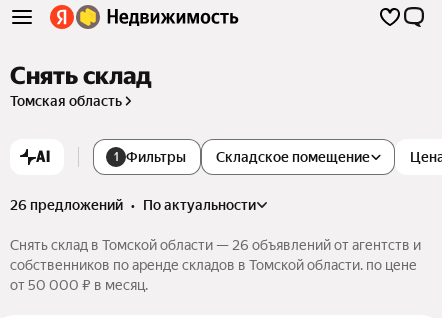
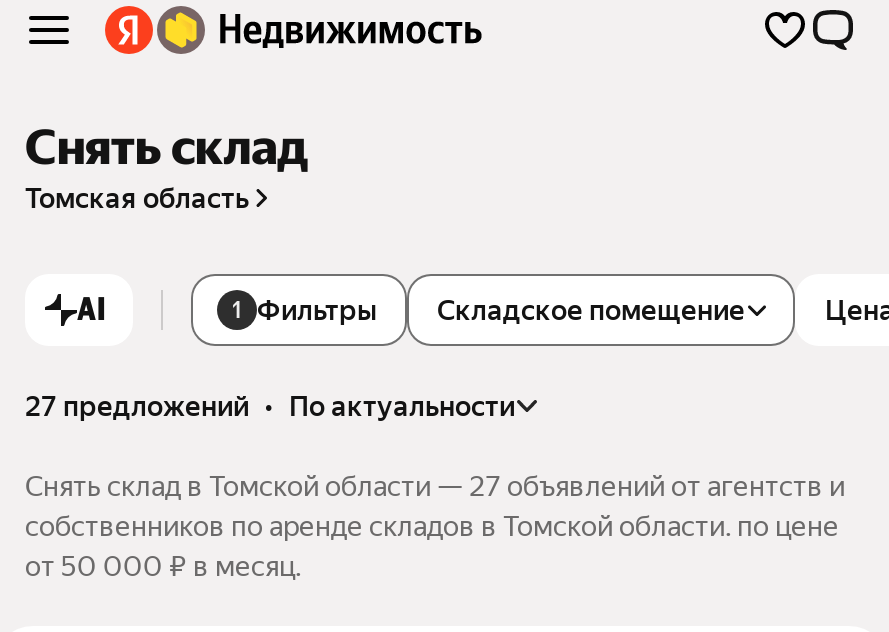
[10,197,256,213] 26 предложений • по актуальности -> [25,390,515,422] 27 предложений • по актуальности
[10,237,421,253] Снять склад в Томской области — 26 объявлений от агентств и -> [25,470,845,502] Снять склад в Томской области — 27 объявлений от агентств и

